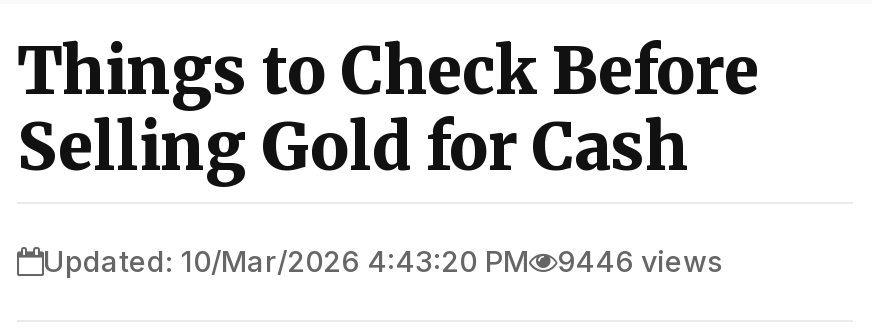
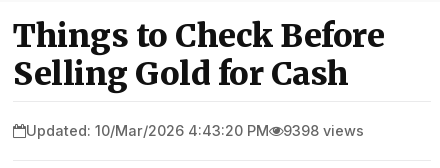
[43,244,723,278] Updated: 10/Mar/2026 4:43:20 PM 9446 views -> [26,122,364,139] Updated: 10/Mar/2026 4:43:20 PM 9398 views

